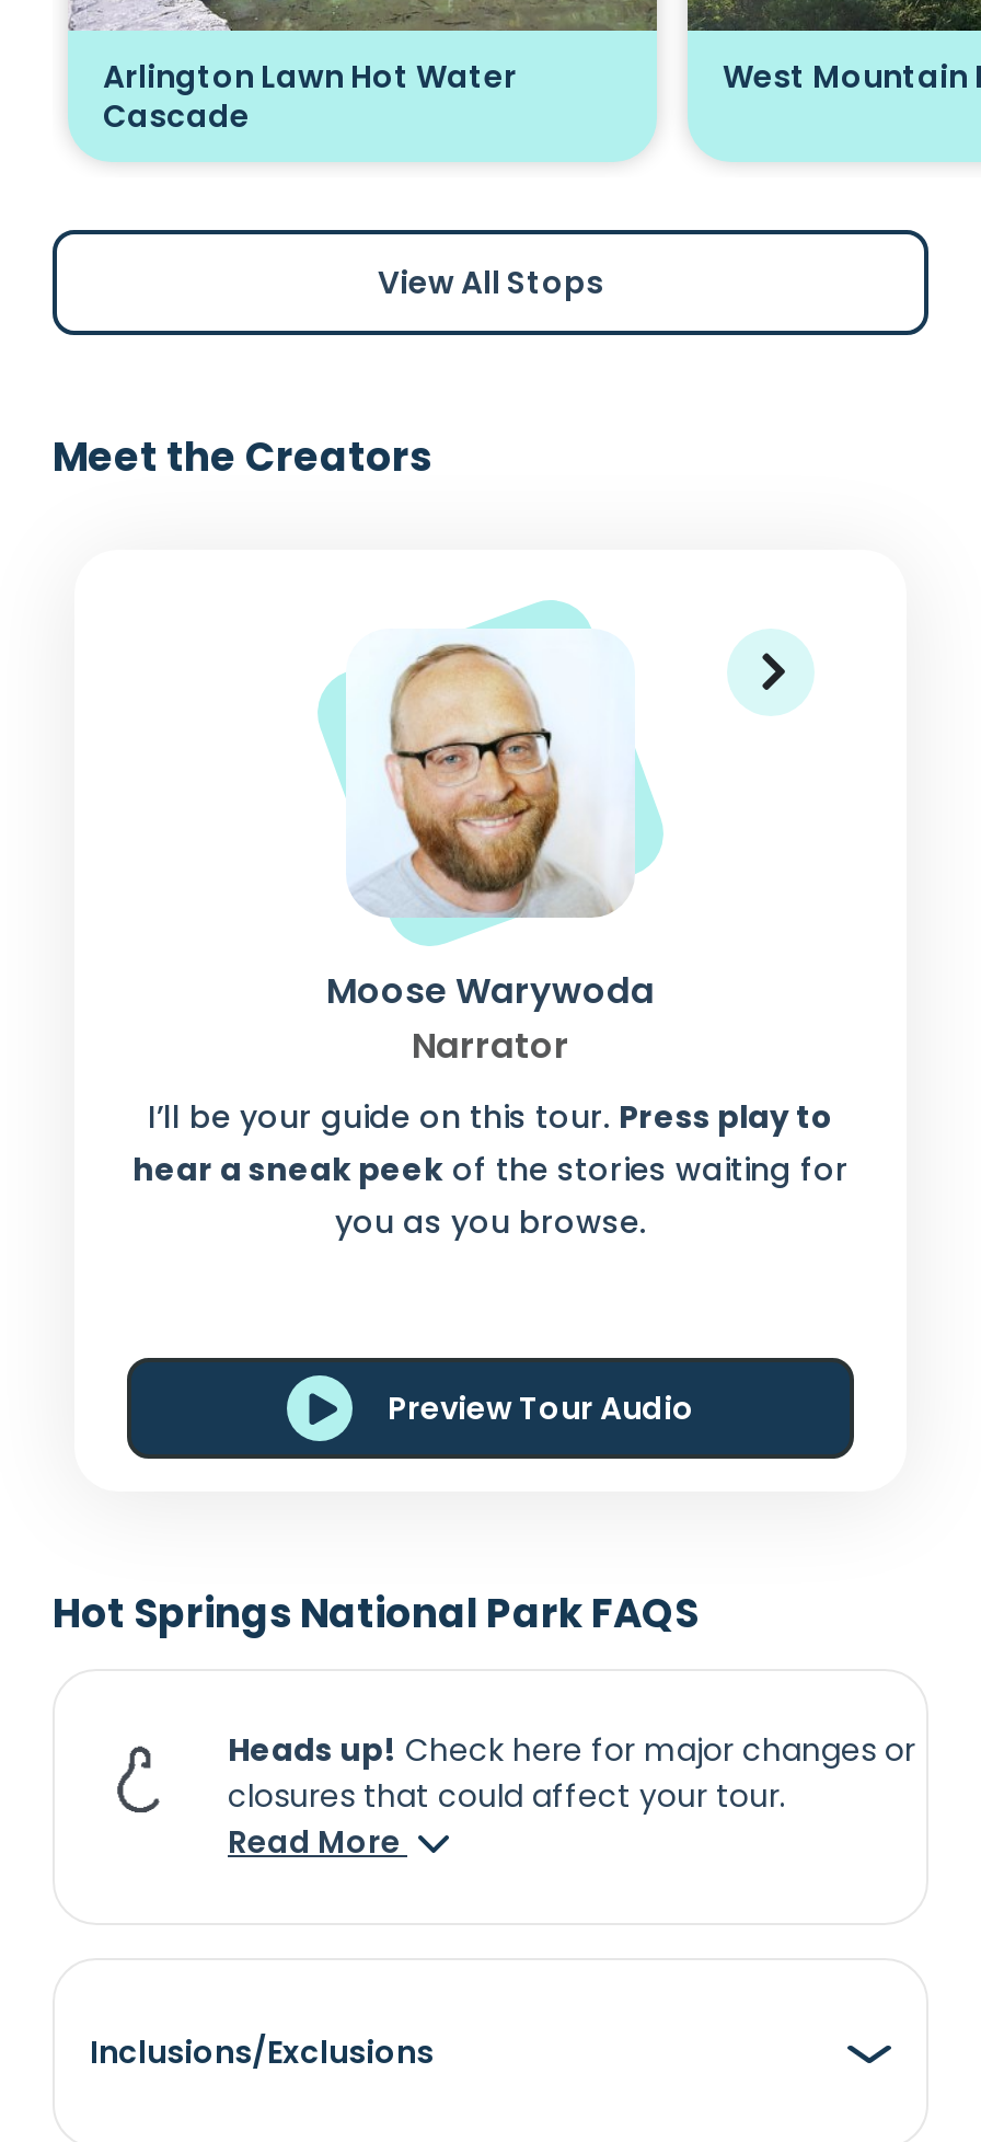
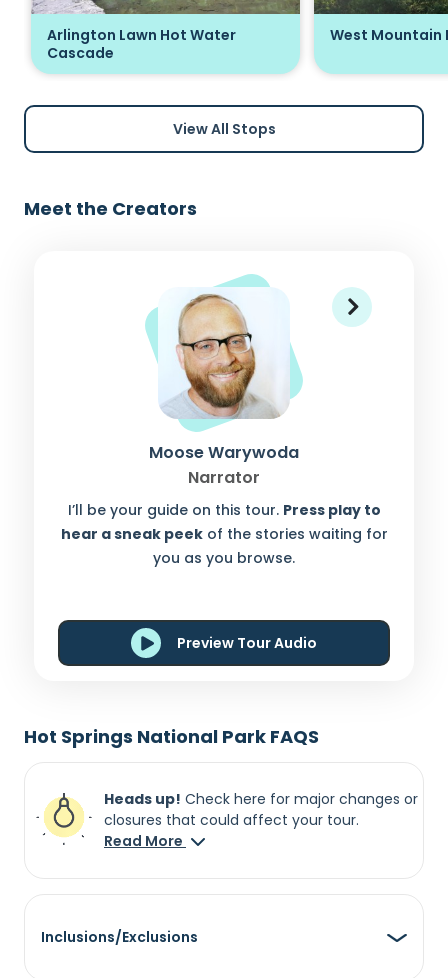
[99,1739,184,1833] [image] -> [36,792,92,846] [image]

